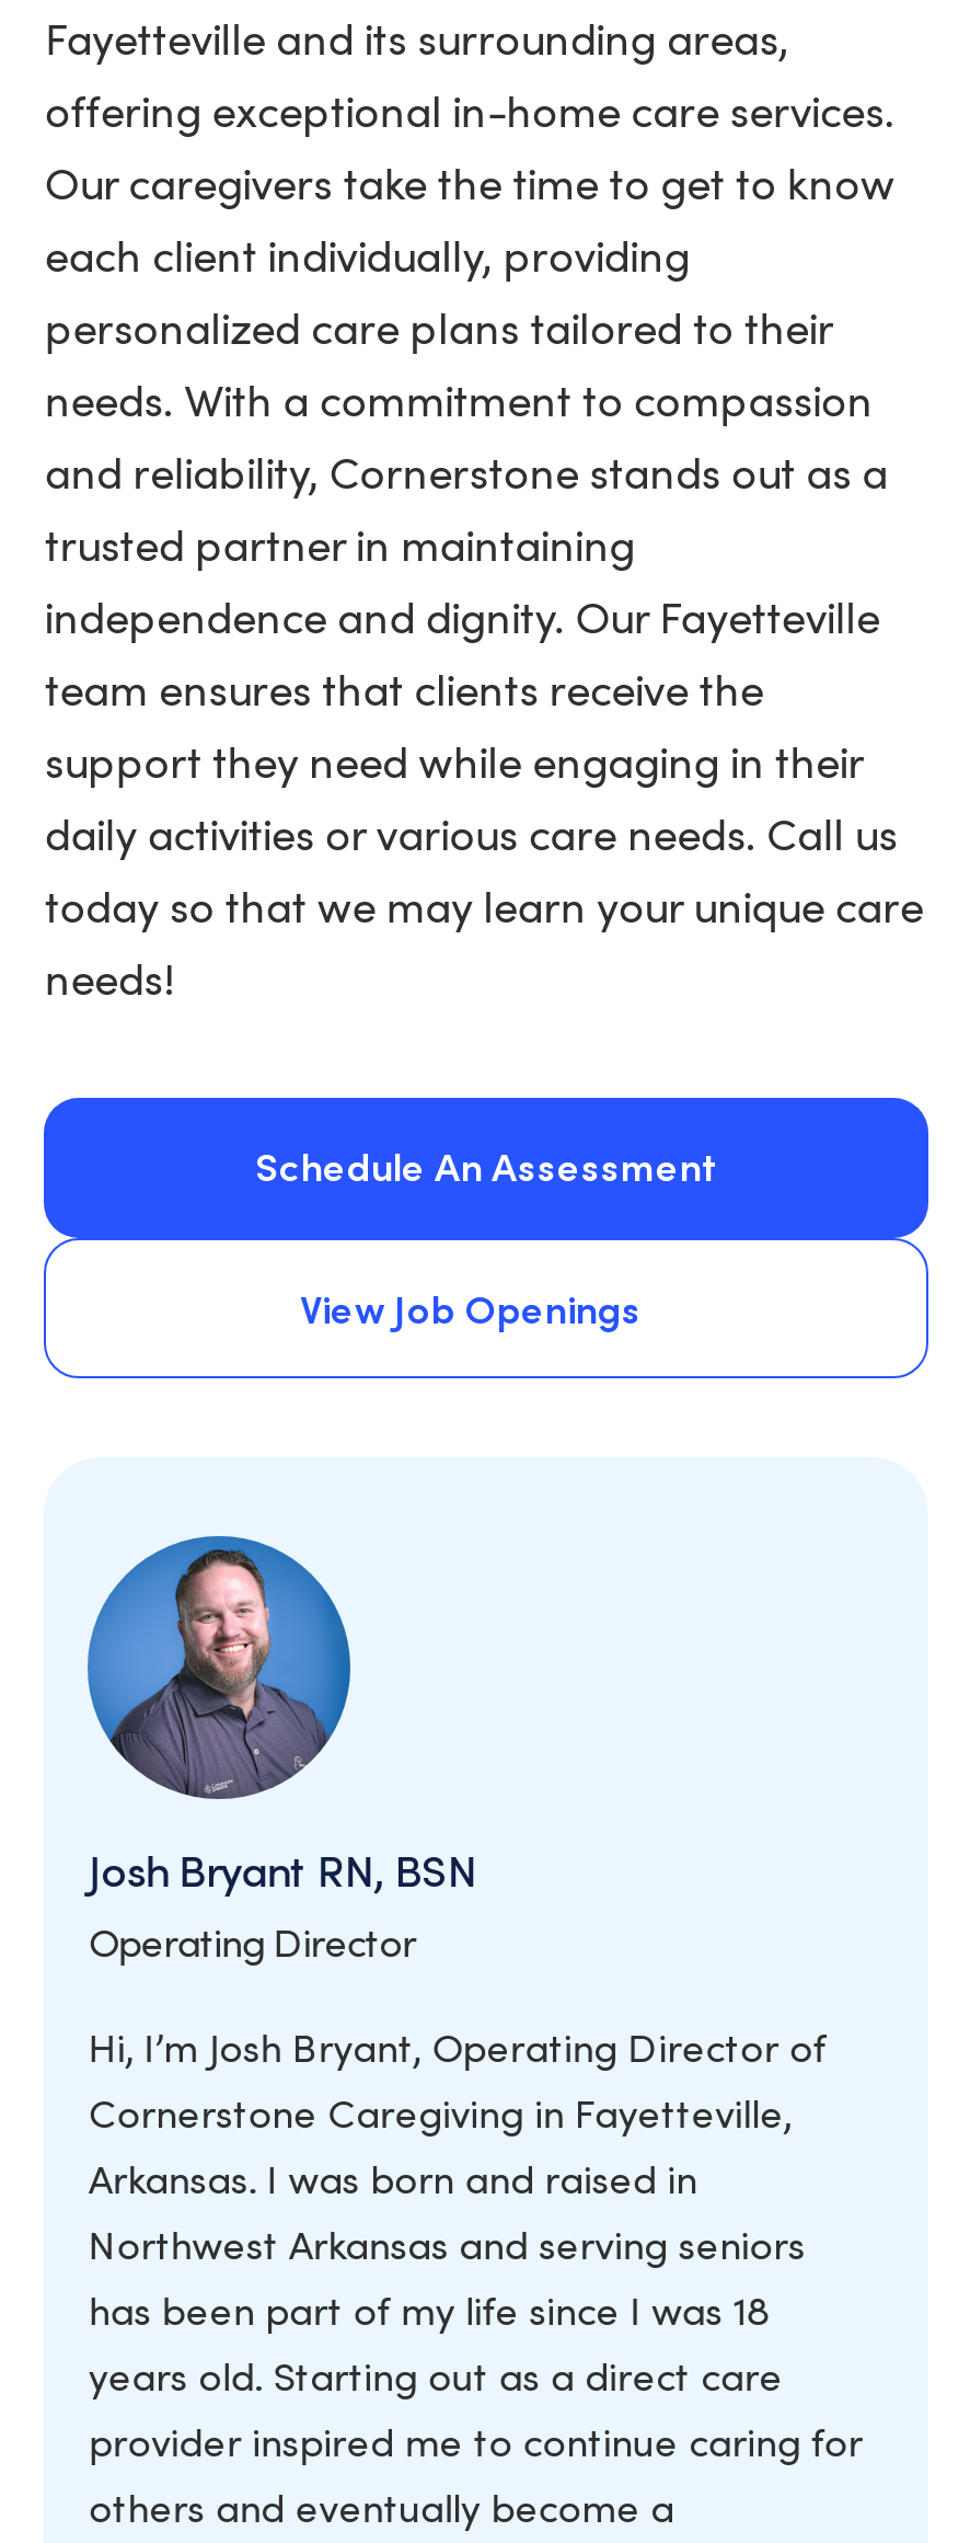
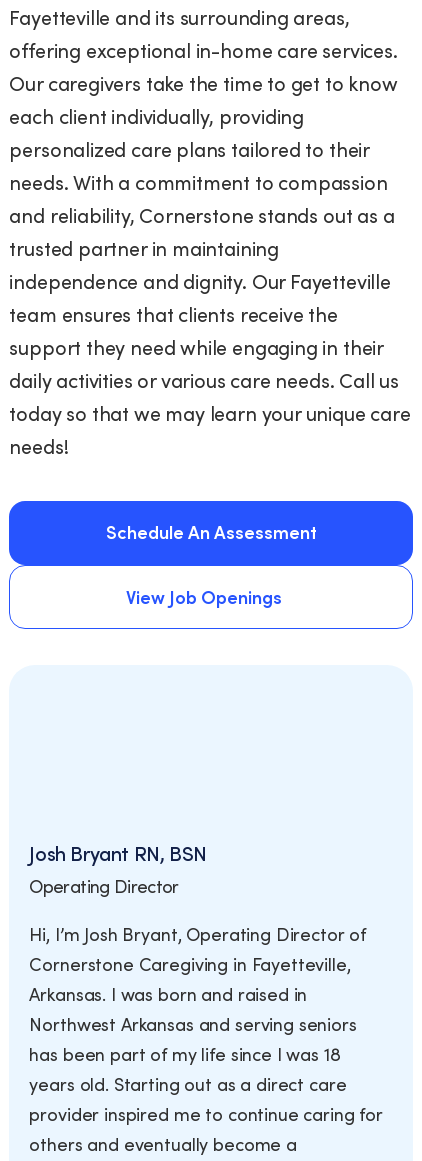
[85,1534,353,1801] [image] -> none

